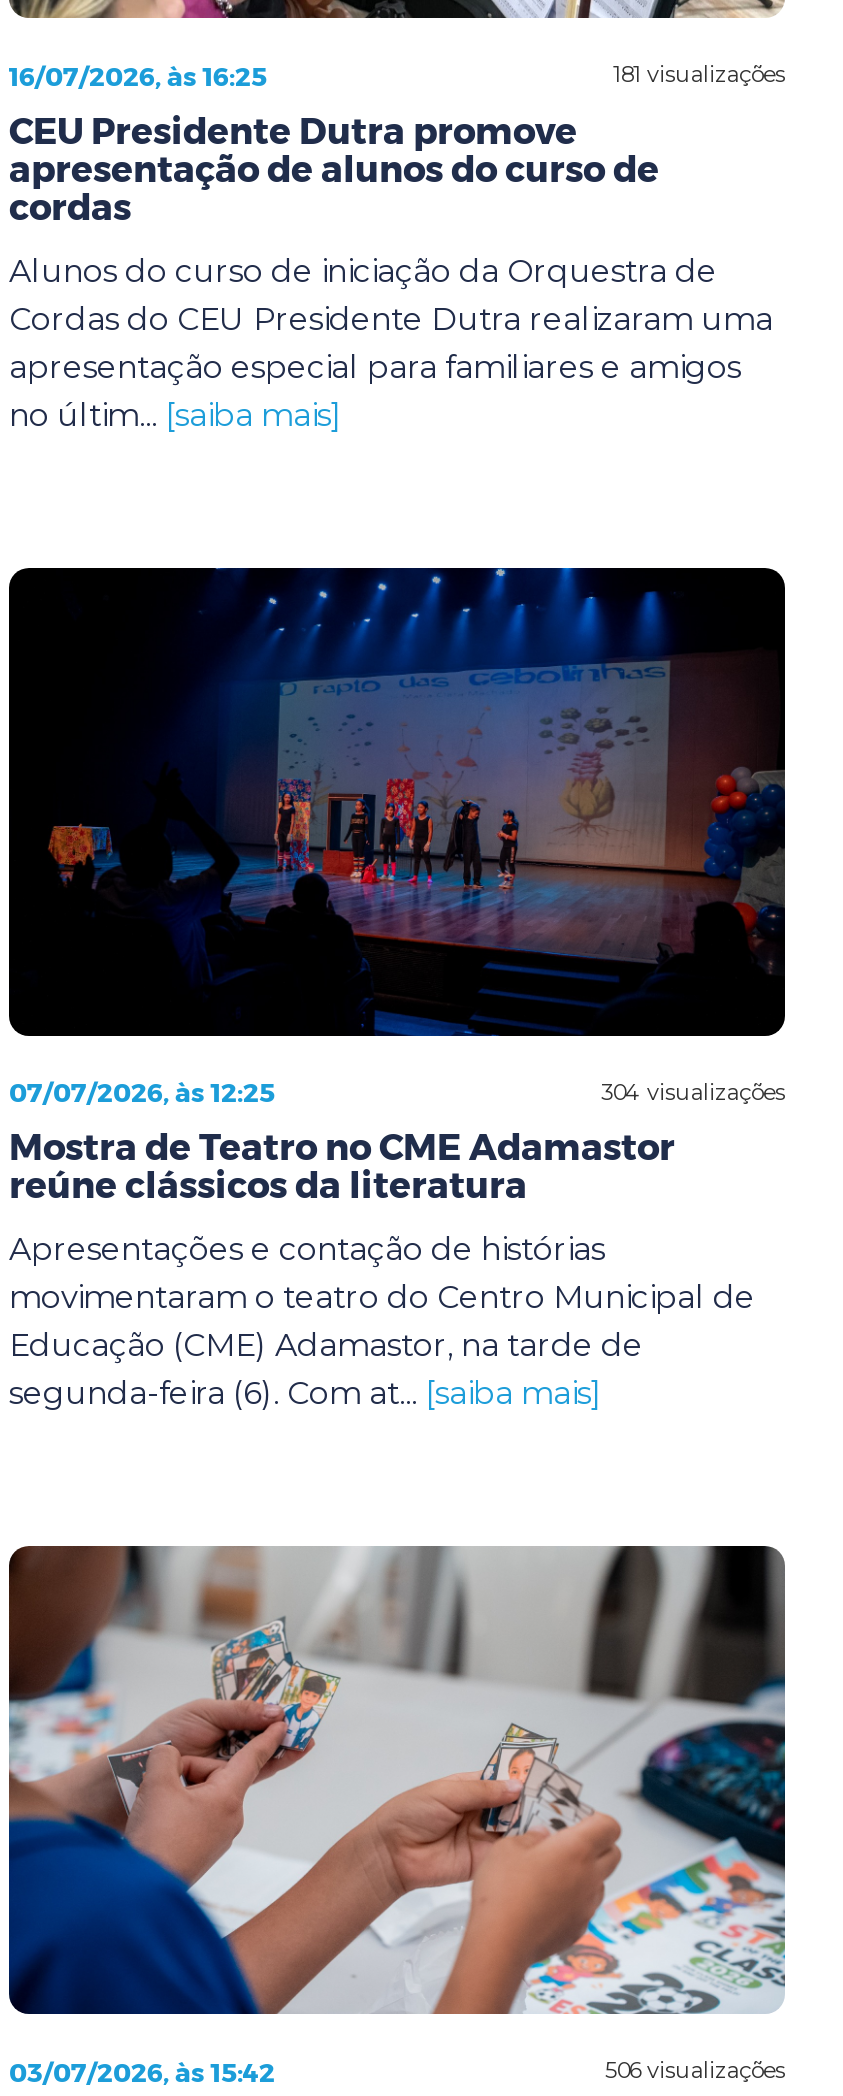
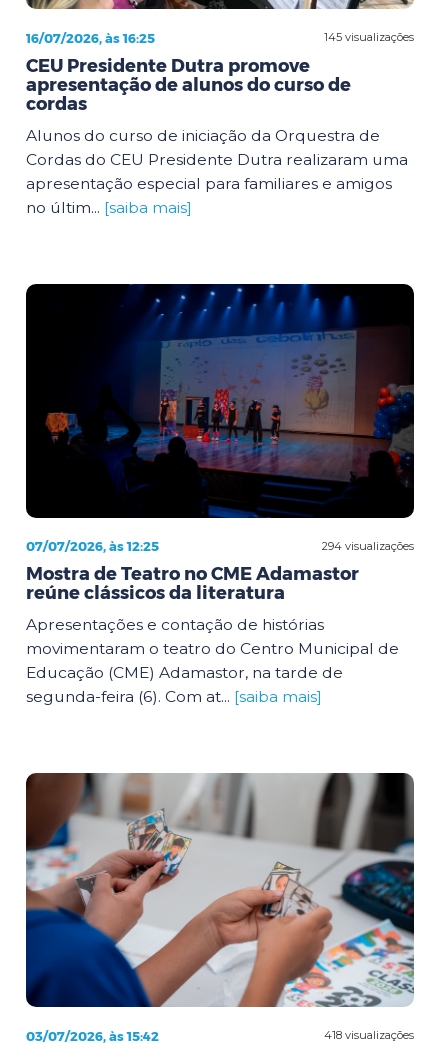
[613,60,785,88] 181 visualizações -> [324,30,414,44] 145 visualizações
[601,1077,785,1105] 304 visualizações -> [322,538,414,552] 294 visualizações
[605,2056,785,2084] 506 visualizações -> [324,1028,414,1042] 418 visualizações

